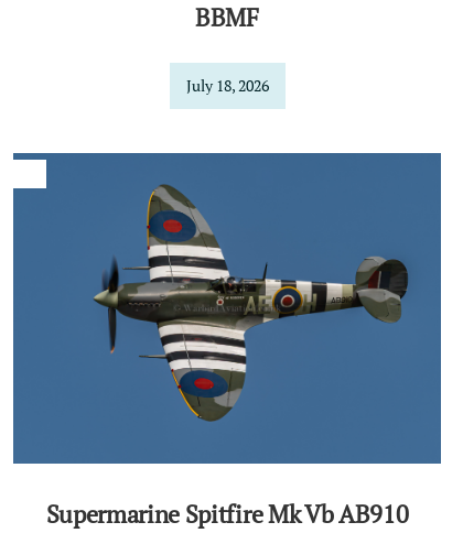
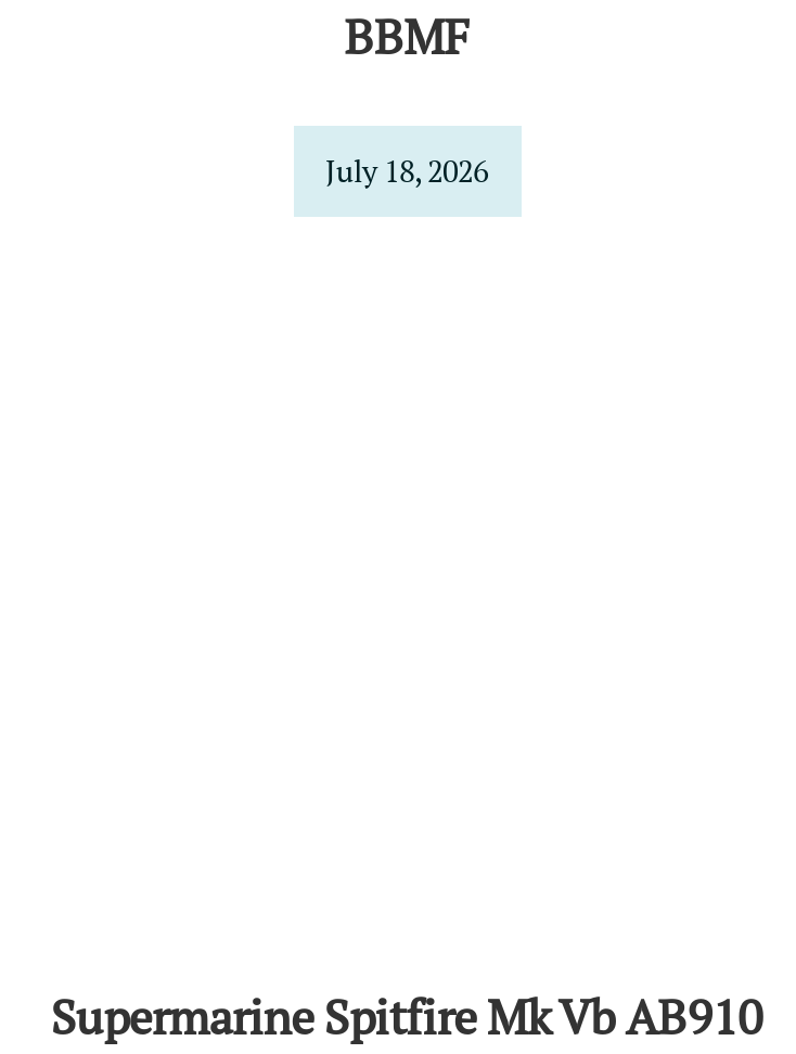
[12,152,442,465] [image] -> none

